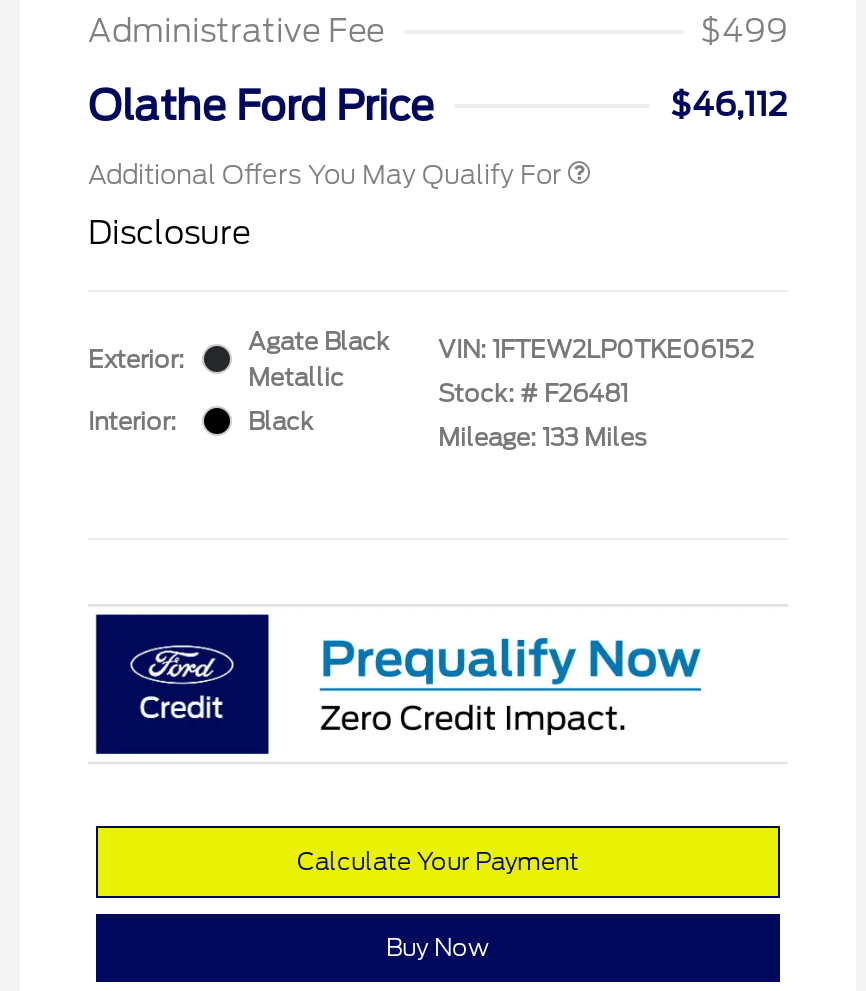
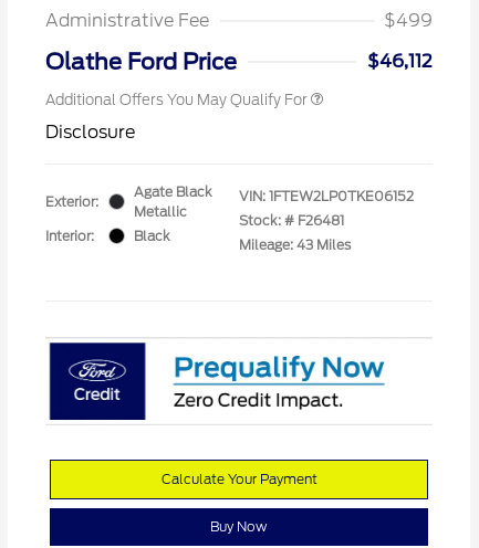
[438,421,646,451] Mileage: 133 Miles -> [239,236,351,253] Mileage: 43 Miles

